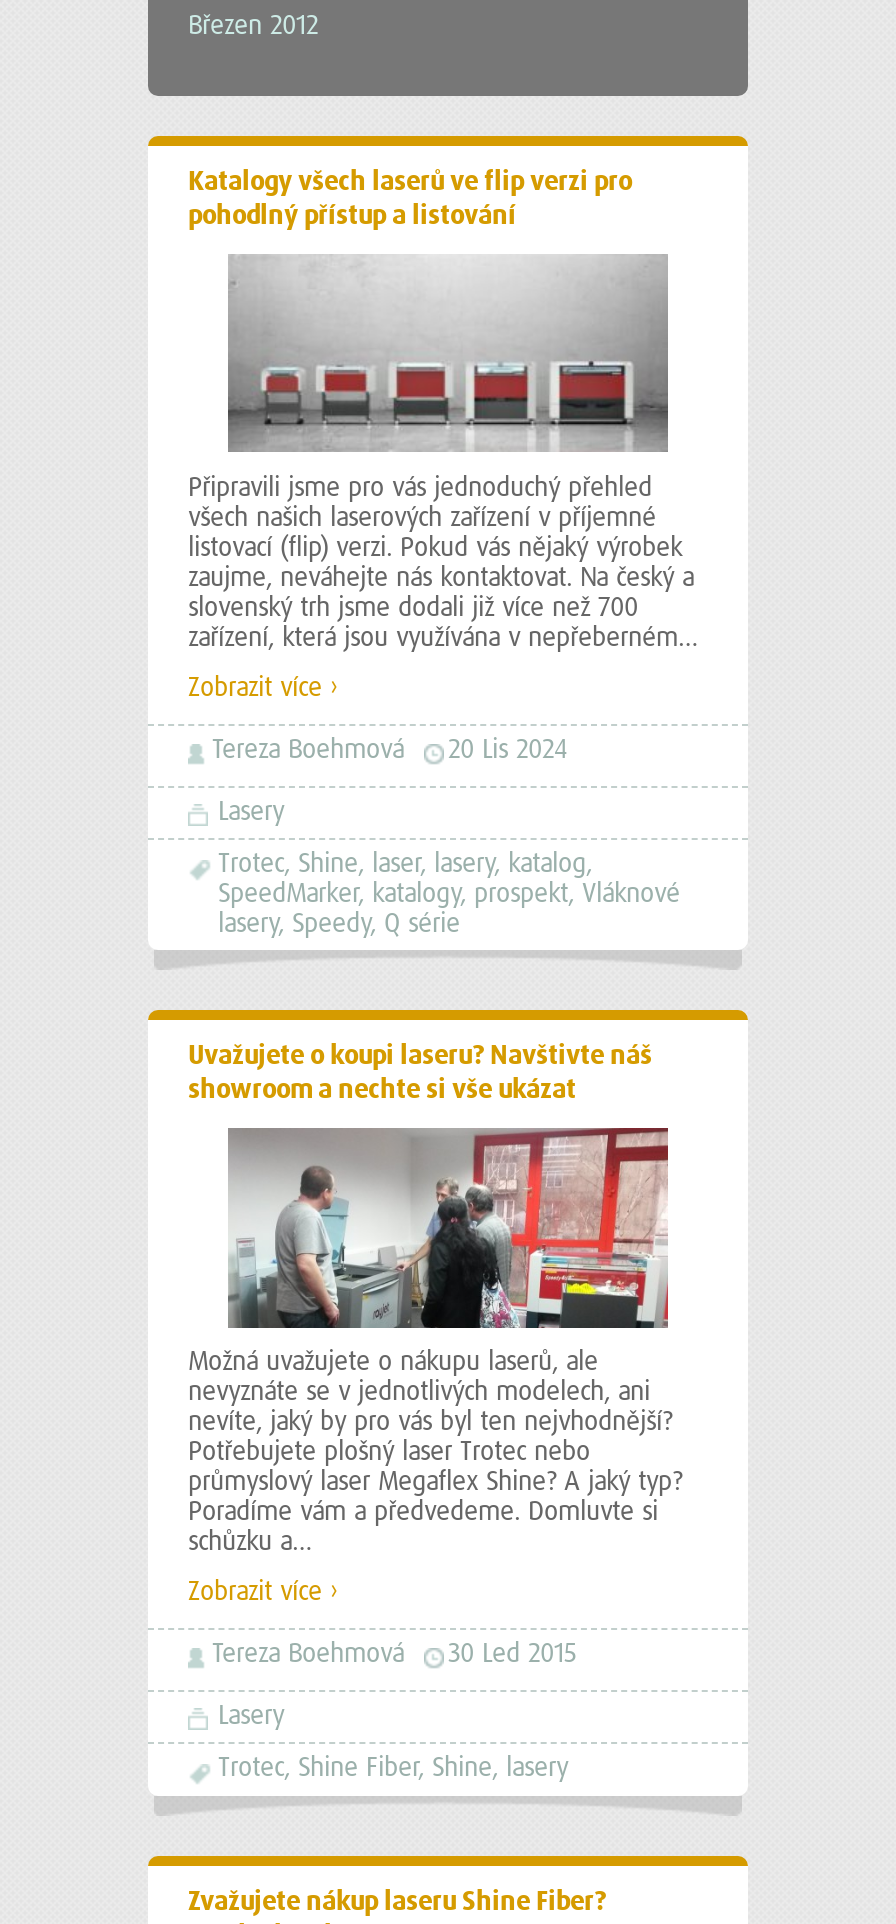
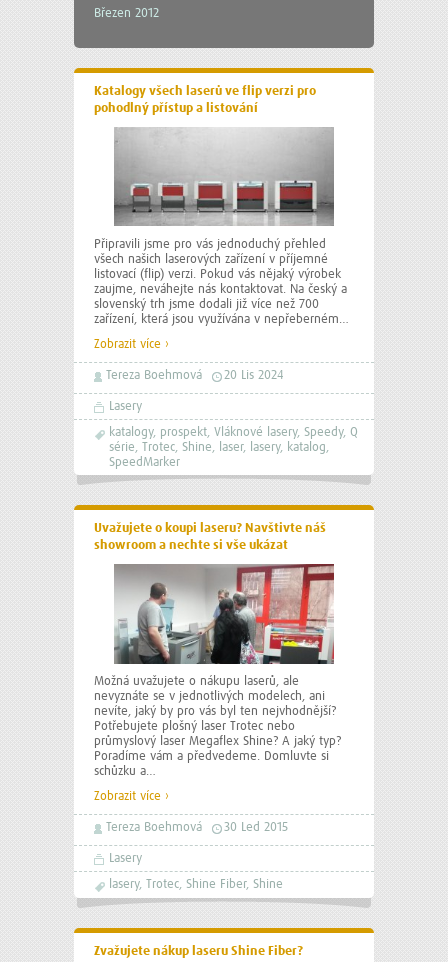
[218,853,680,939] Trotec, Shine, laser, lasery, katalog, | SpeedMarker, katalogy, prospekt, Vláknové | lasery, Speedy, Q série -> [109,426,358,469] katalogy, prospekt, Vláknové lasery, Speedy, Q | série, Trotec, Shine, laser, lasery, katalog, | SpeedMarker
[218,1757,568,1783] Trotec, Shine Fiber, Shine, lasery -> [109,878,283,891] lasery, Trotec, Shine Fiber, Shine

